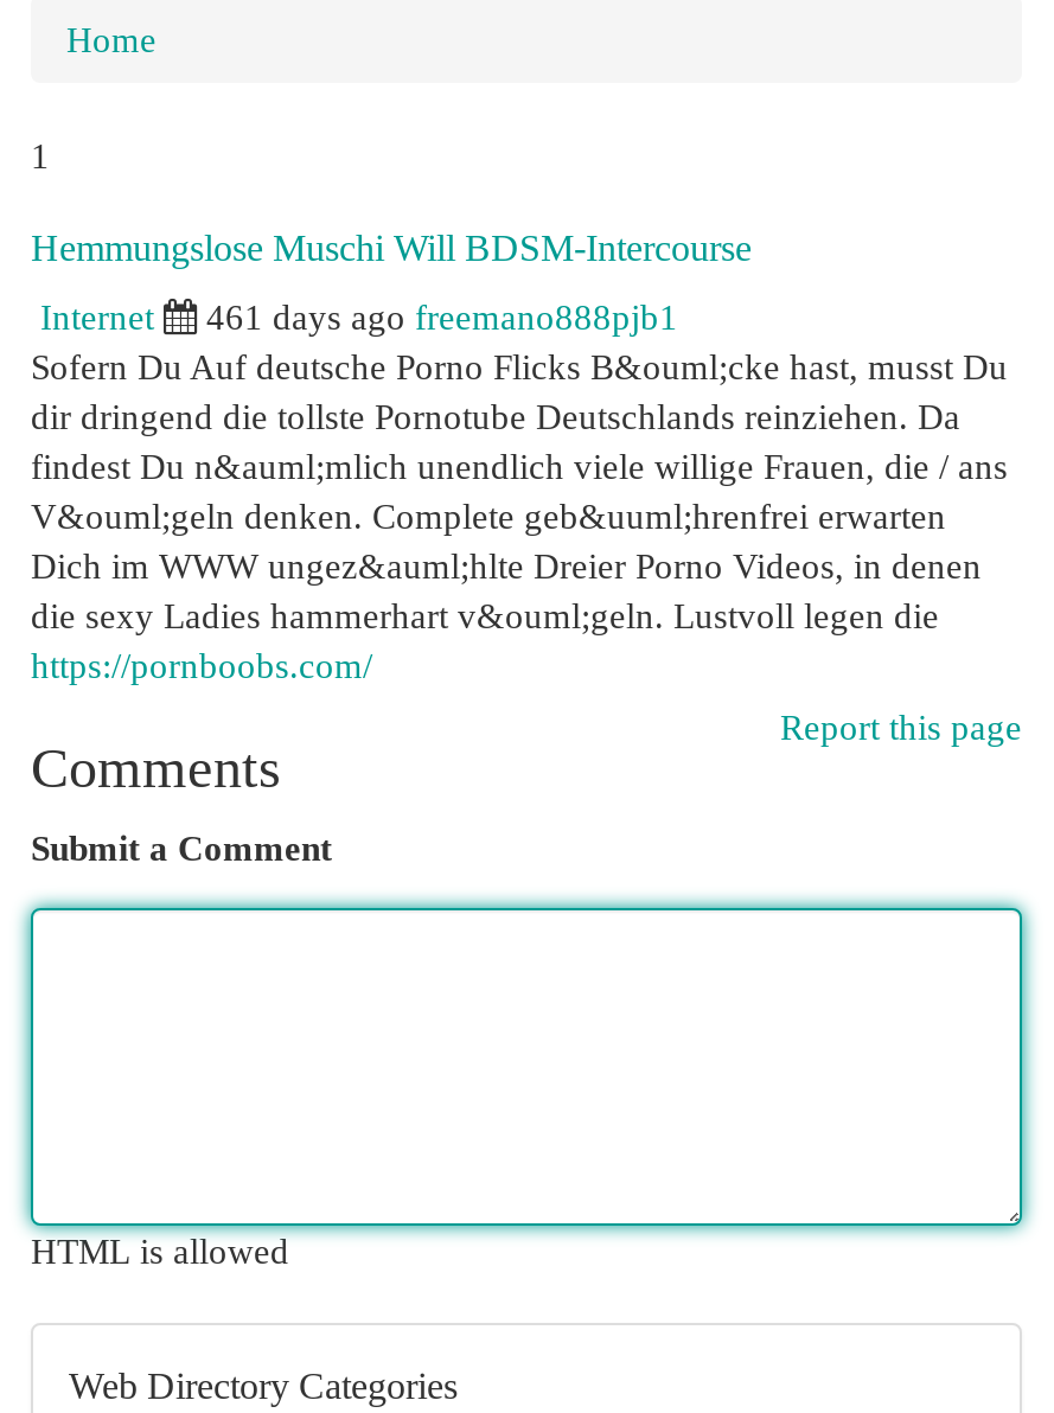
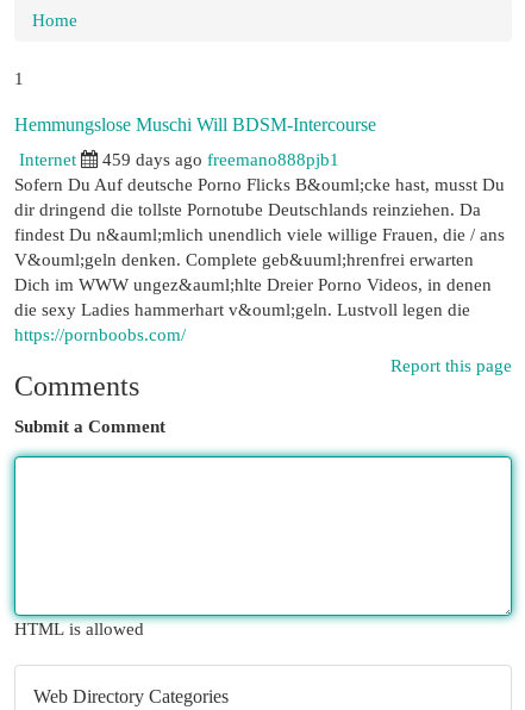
[206,296,678,337] 461 days ago freemano888pjb1 -> [102,149,339,169] 459 days ago freemano888pjb1

